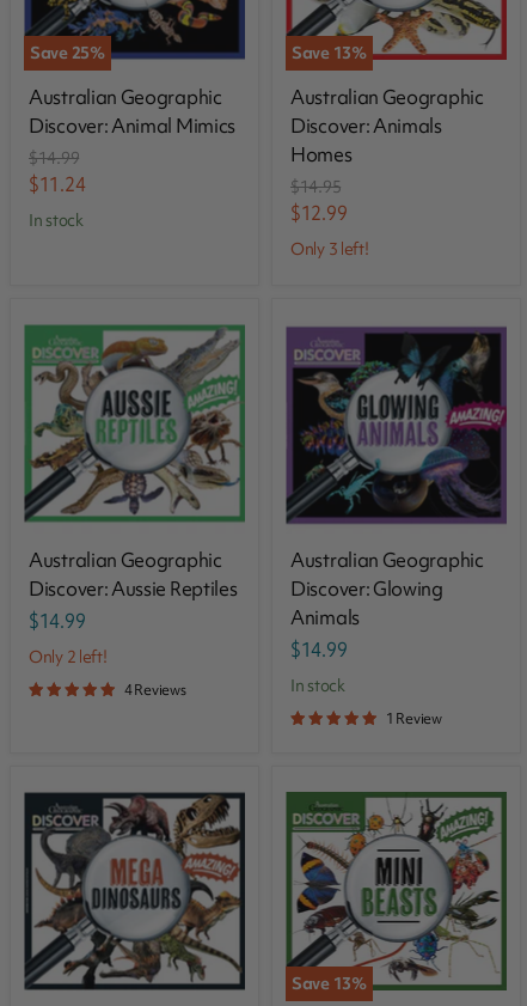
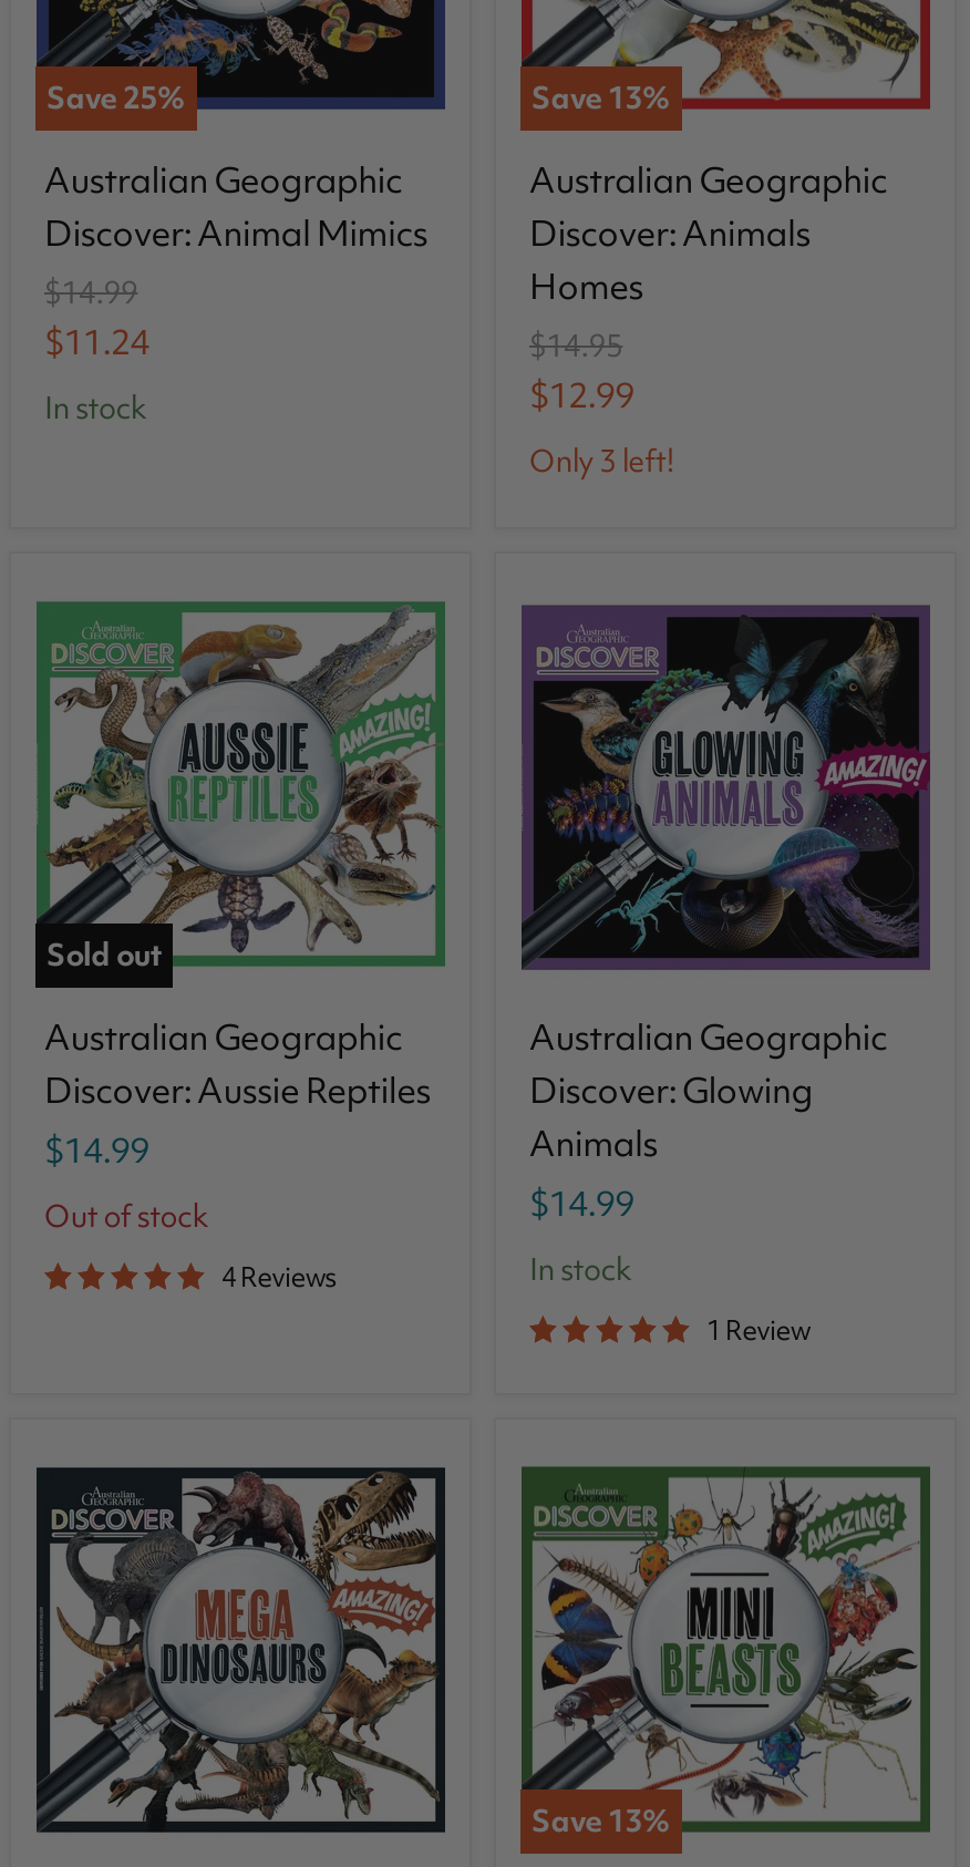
none -> [47,935,161,974] Sold out
[29,646,107,667] Only 2 left! -> [44,1196,207,1236] Out of stock

